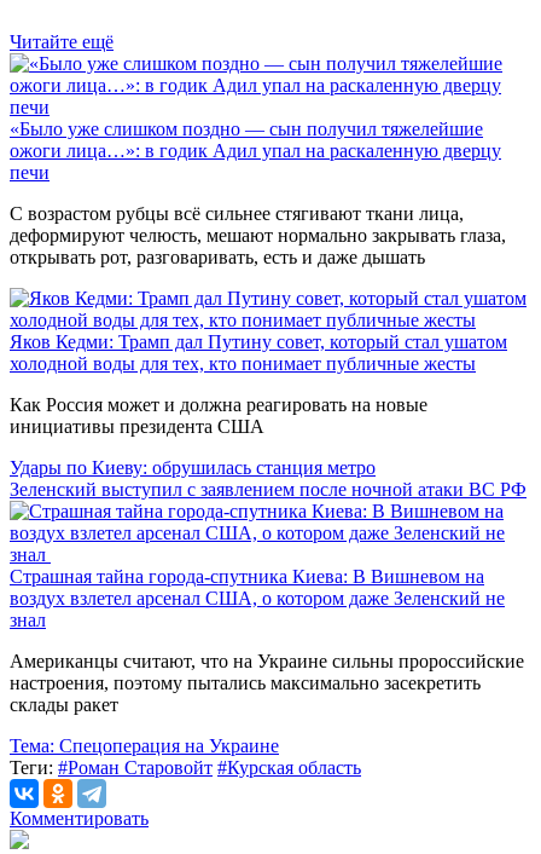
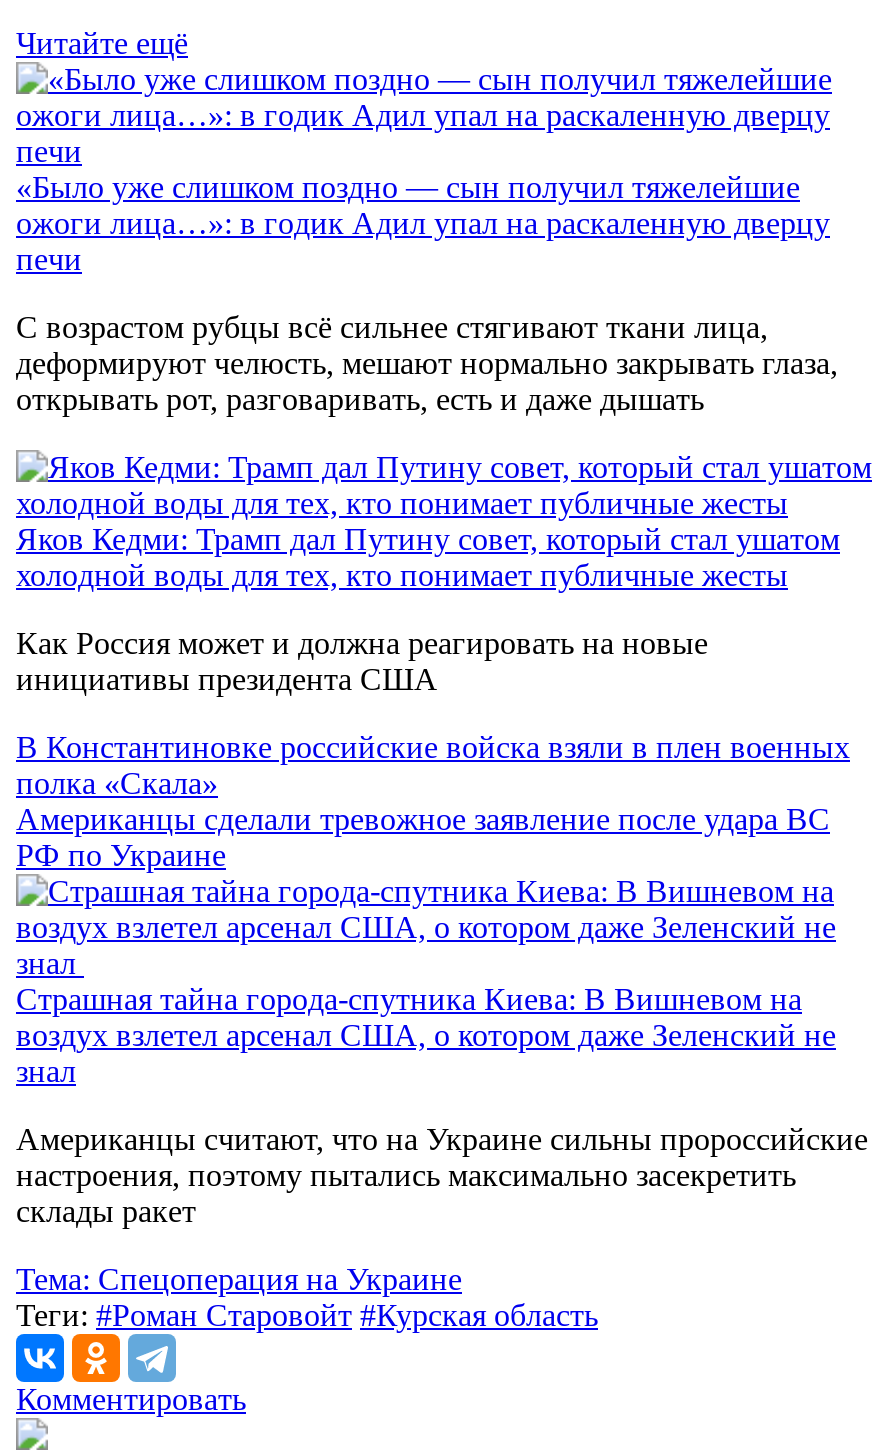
[10,457,527,500] Удары по Киеву: обрушилась станция метро | Зеленский выступил с заявлением после ночной атаки ВС РФ -> [16,730,850,872] В Константиновке российские войска взяли в плен военных | полка «Скала» | Американцы сделали тревожное заявление после удара ВС | РФ по Украине

